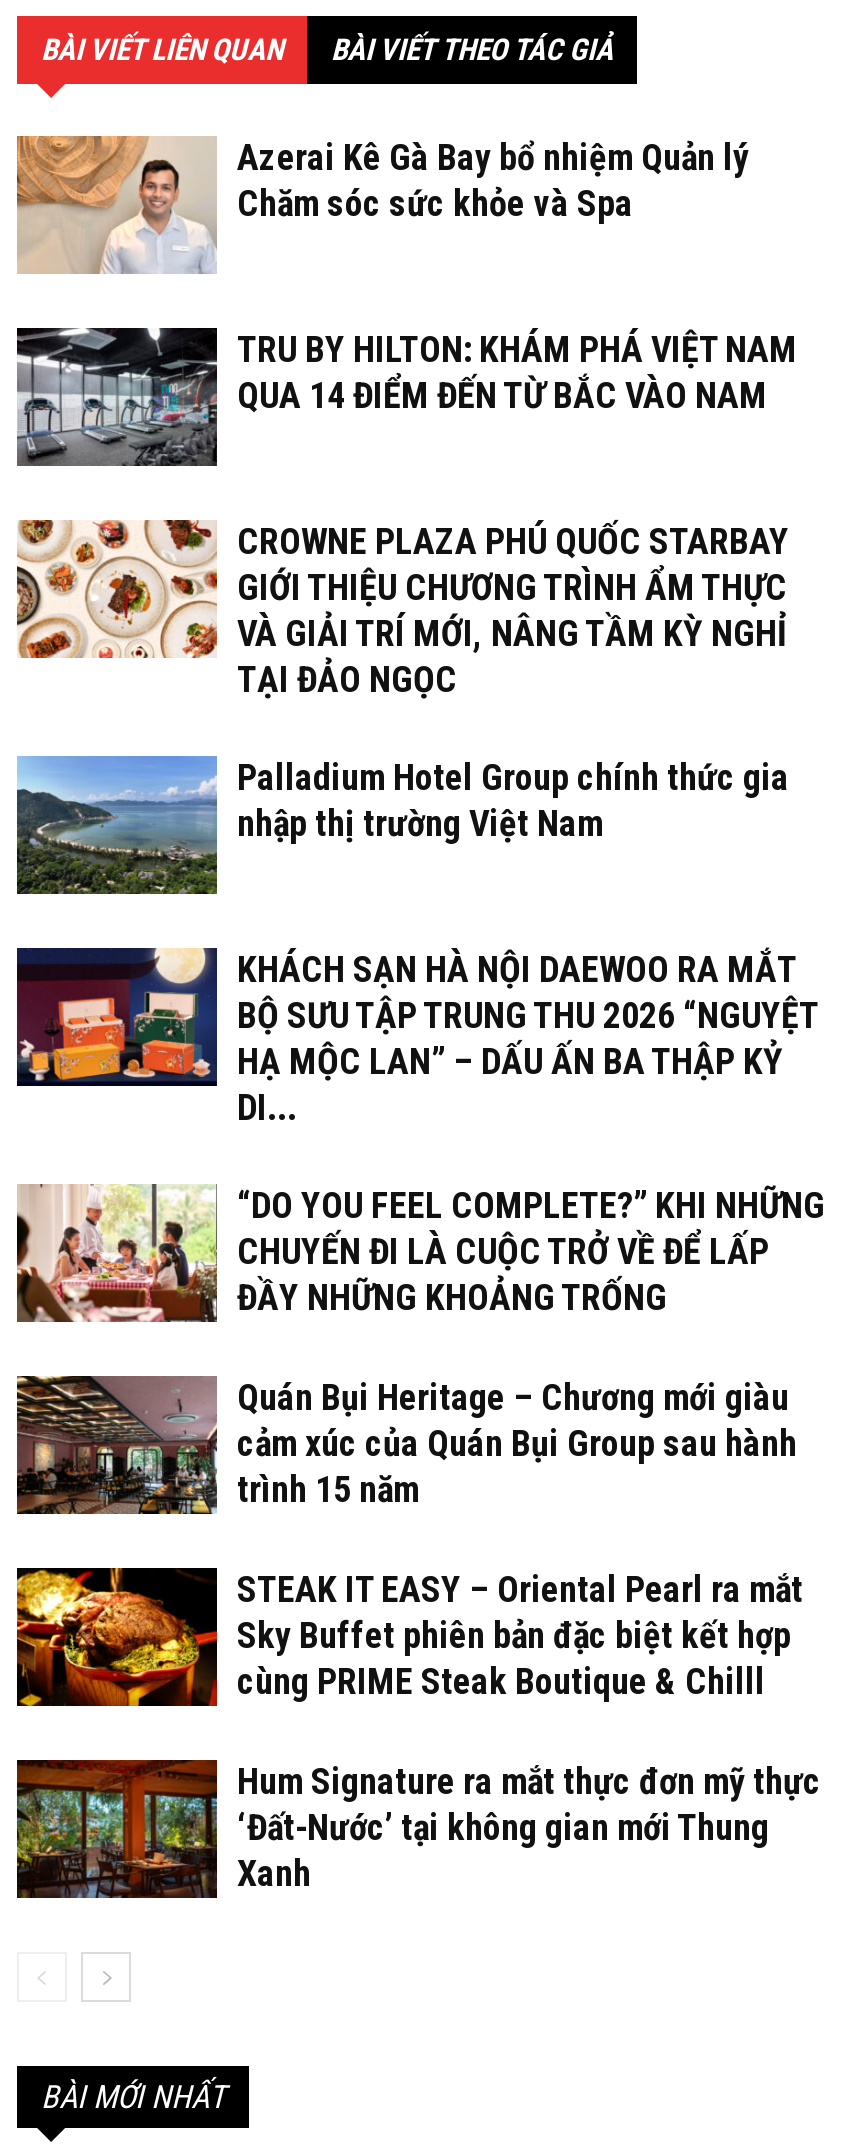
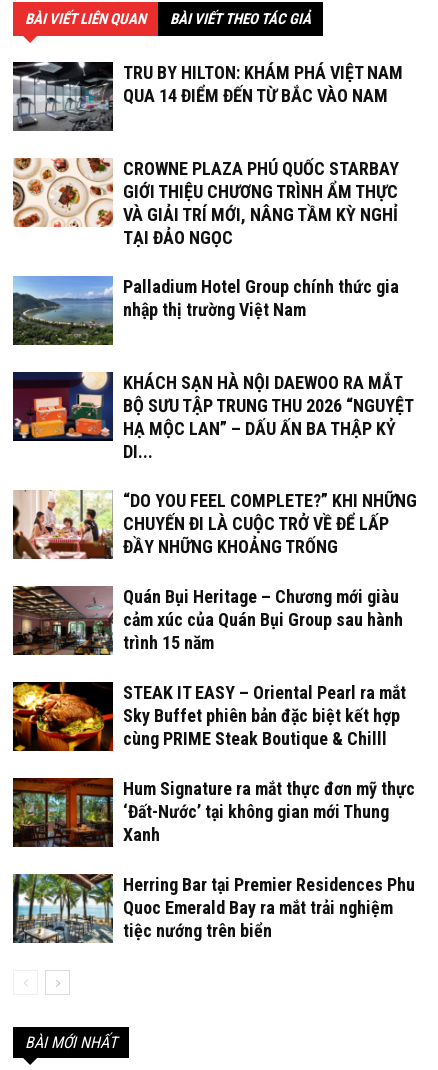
[15,134,749,274] [image] | Azerai Kê Gà Bay bổ nhiệm Quản lý | Chăm sóc sức khỏe và Spa -> none
moved [13,324,825,1894] -> [11,60,417,845]: [image] | TRU BY HILTON: KHÁM PHÁ VIỆT NAM | QUA 14 ĐIỂM ĐẾN TỪ BẮC VÀO NAM | ... | ‘Đất-Nước’ tại không gian mới Thung | Xanh
none -> [12,873,415,944] [image] | Herring Bar tại Premier Residences Phu | Quoc Emerald Bay ra mắt trải nghiệm | tiệc nướng trên biển

